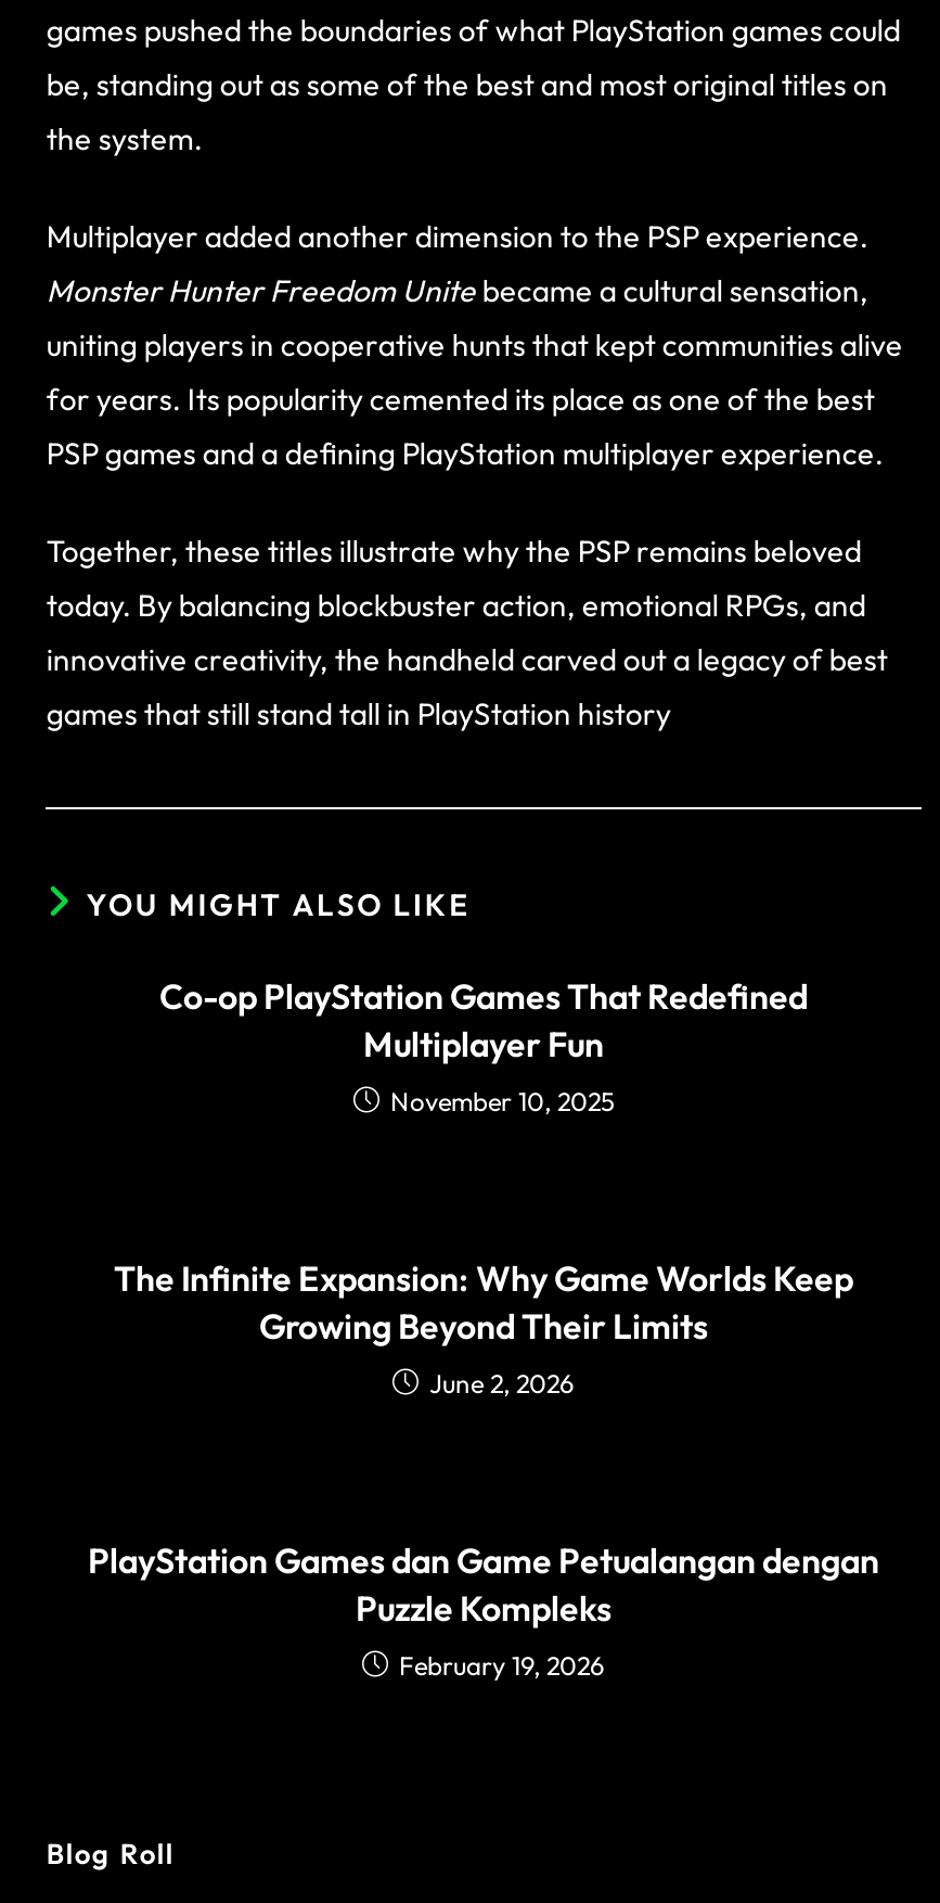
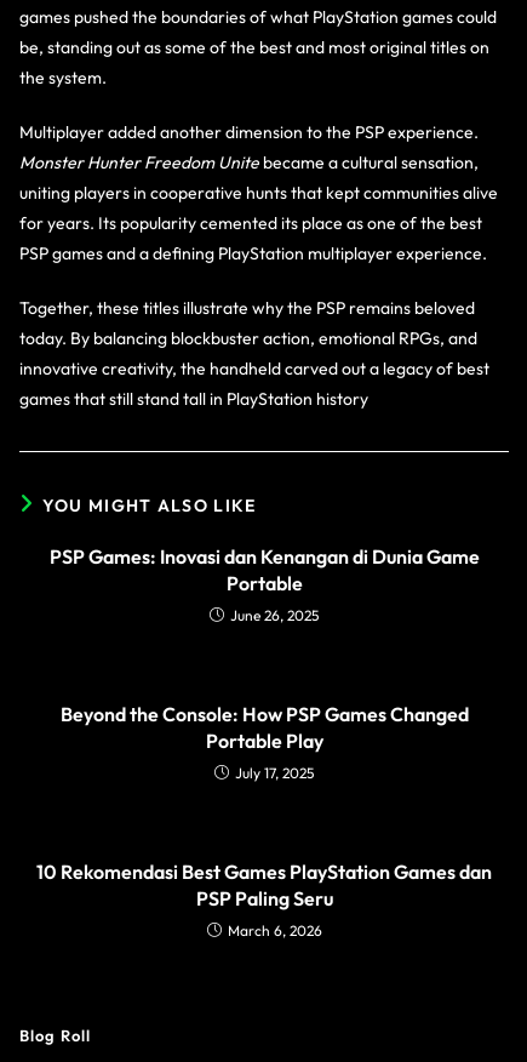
[159,975,808,1118] Co-op PlayStation Games That Redefined | Multiplayer Fun | November 10, 2025 -> [49,545,479,625] PSP Games: Inovasi dan Kenangan di Dunia Game | Portable | June 26, 2025
[114,1257,853,1400] The Infinite Expansion: Why Game Worlds Keep | Growing Beyond Their Limits | June 2, 2026 -> [60,702,468,782] Beyond the Console: How PSP Games Changed | Portable Play | July 17, 2025
[88,1539,879,1682] PlayStation Games dan Game Petualangan dengan | Puzzle Kompleks | February 19, 2026 -> [36,860,492,940] 10 Rekomendasi Best Games PlayStation Games dan | PSP Paling Seru | March 6, 2026

